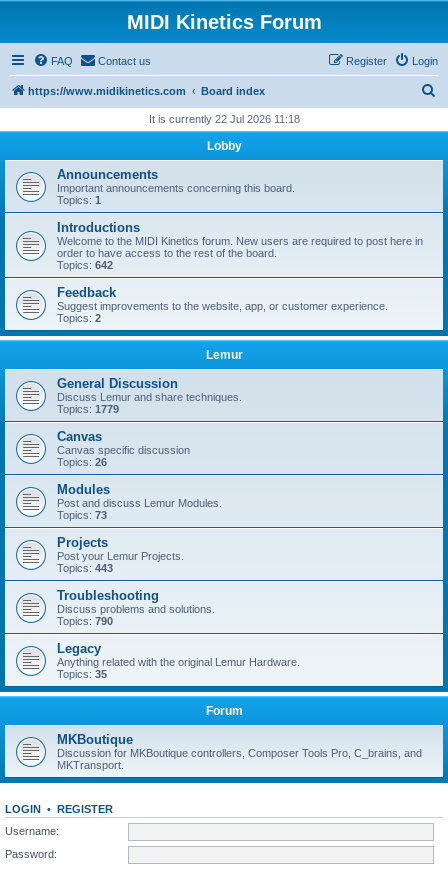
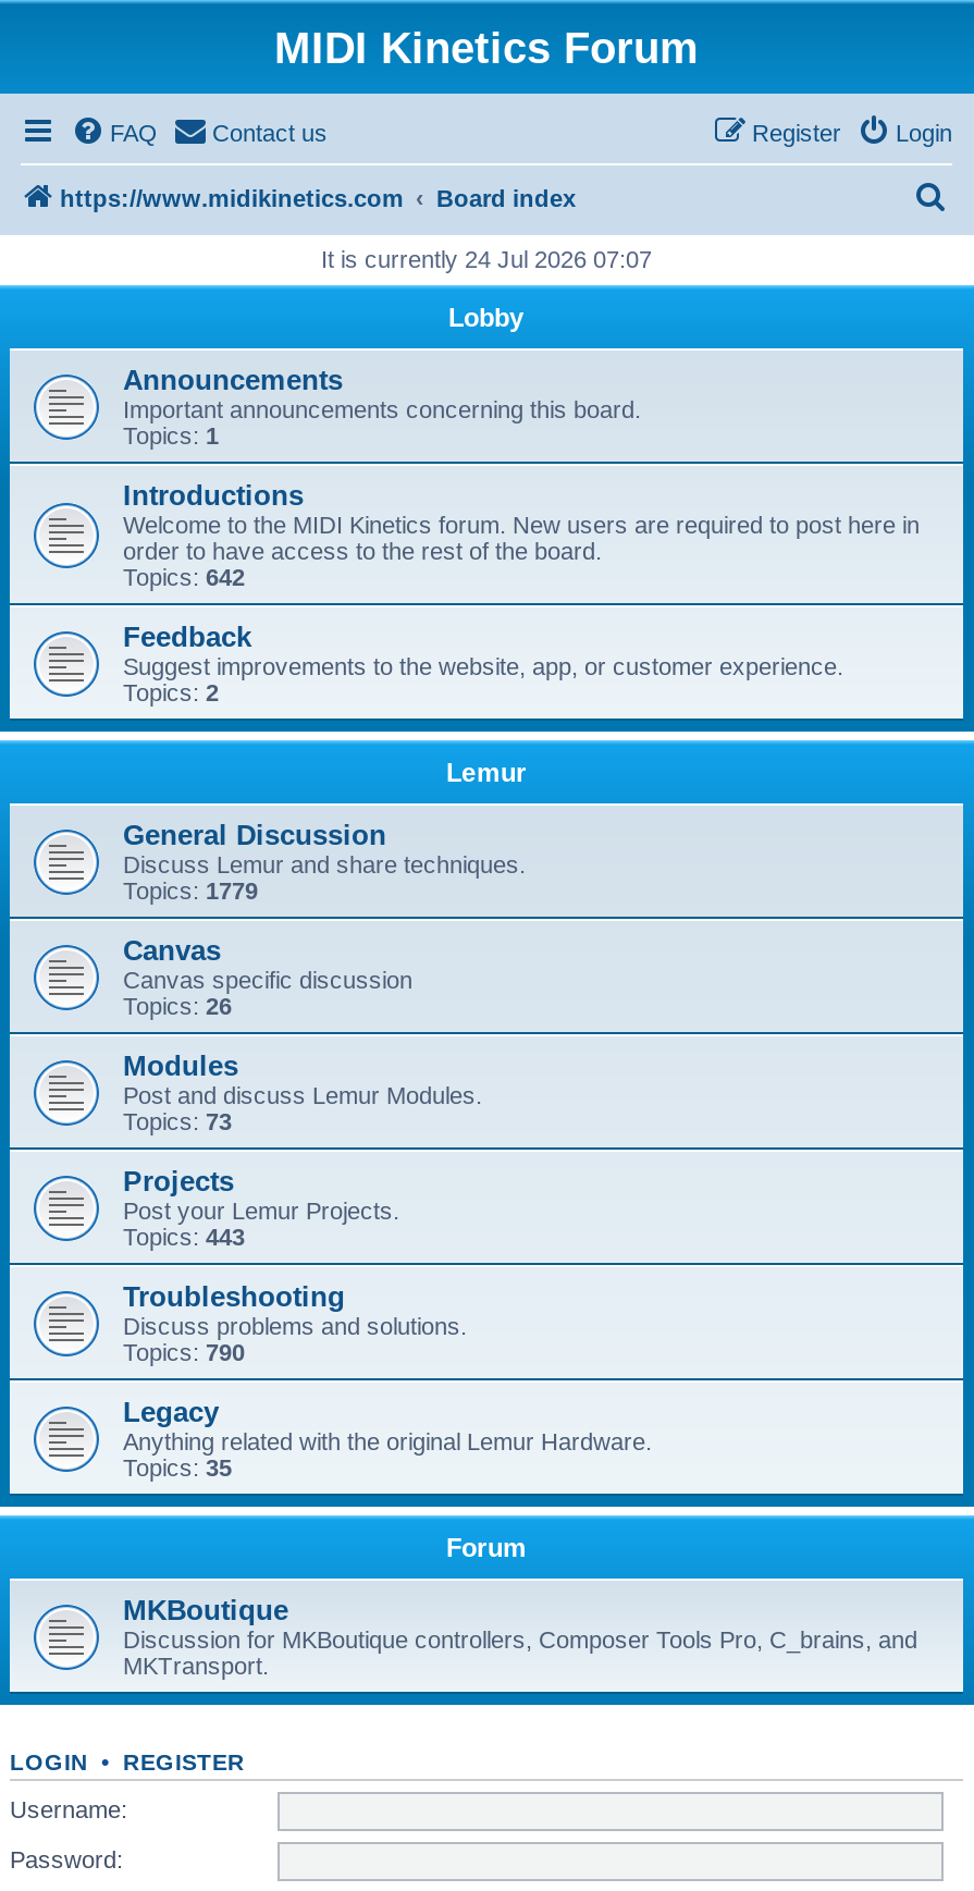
[148,113,299,125] It is currently 22 Jul 2026 11:18 -> [321,246,652,272] It is currently 24 Jul 2026 07:07

